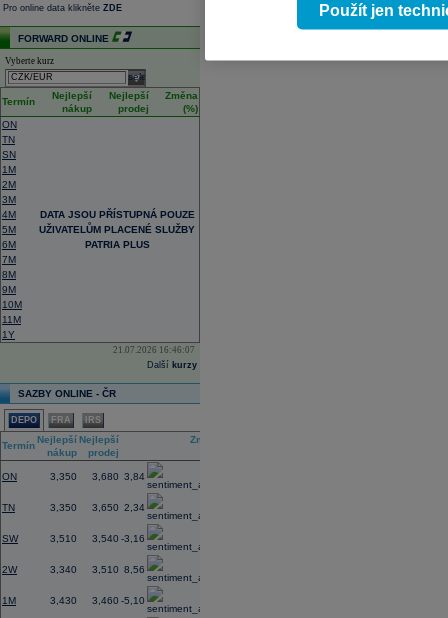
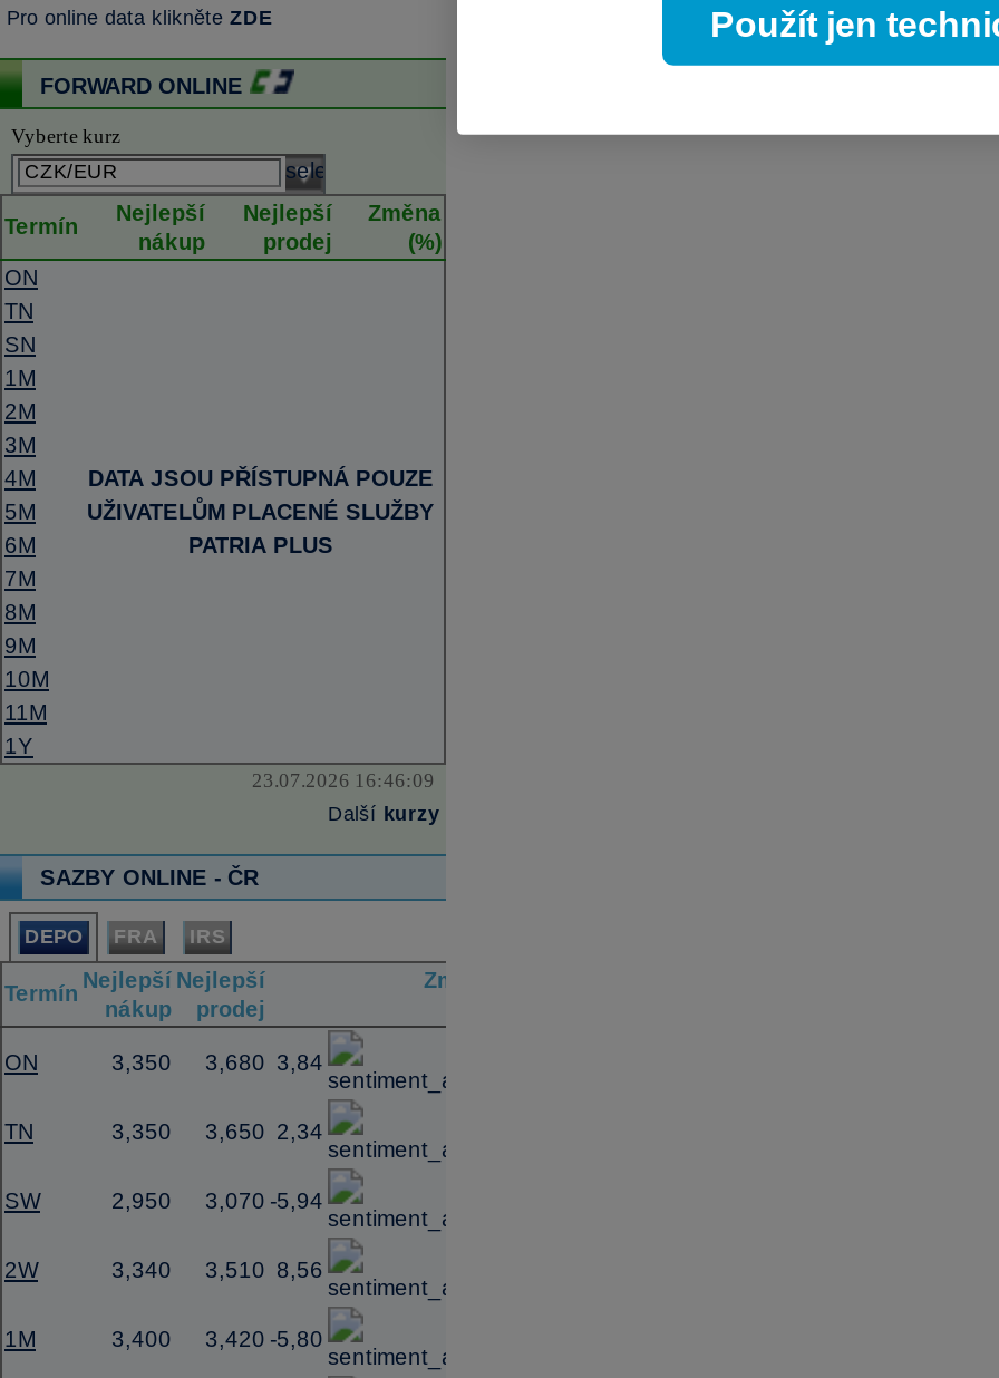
[113,345,195,355] 21.07.2026 16:46:07 -> [252,769,435,792] 23.07.2026 16:46:09
[50,533,77,544] 3,510 -> [111,1188,172,1213] 2,950
[92,533,145,544] 3,540 -3,16 -> [205,1188,323,1213] 3,070 -5,94
[50,595,77,606] 3,430 -> [111,1327,172,1351] 3,400
[92,595,145,606] 3,460 -5,10 -> [205,1327,323,1351] 3,420 -5,80

